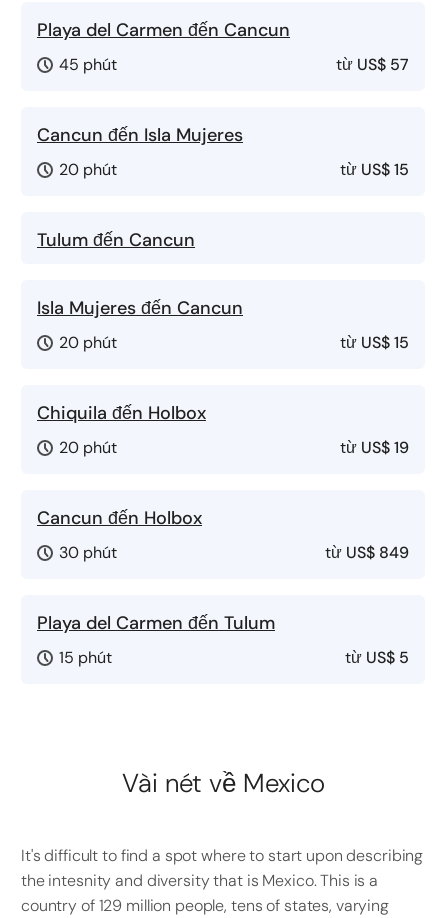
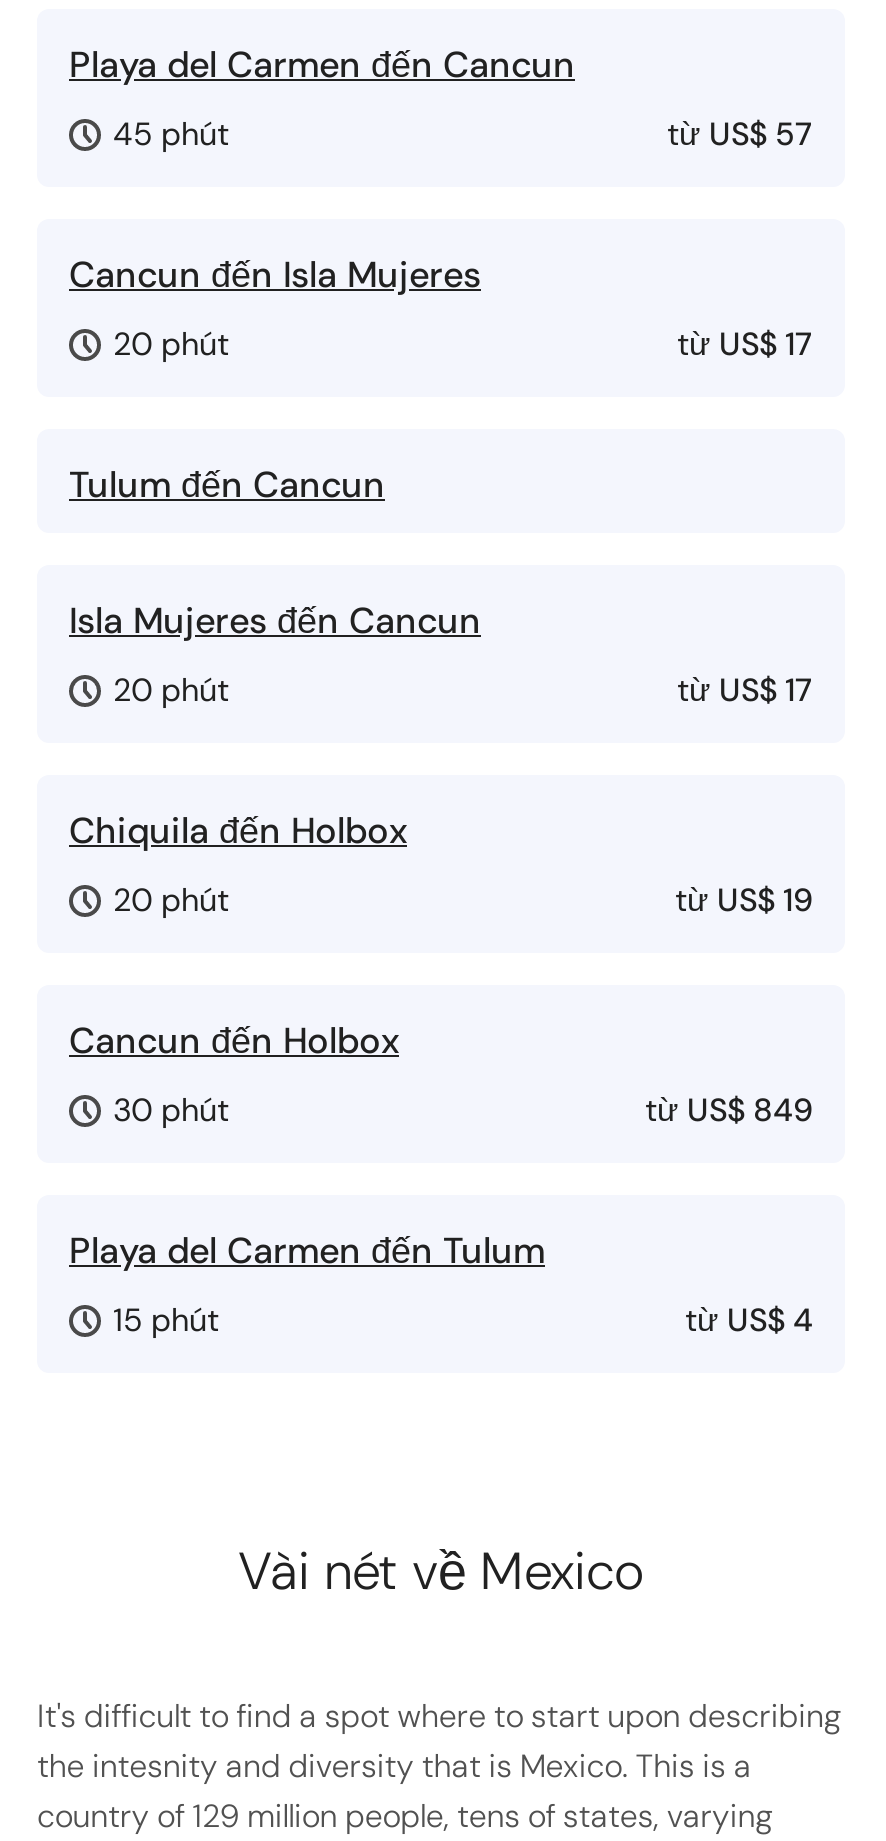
[340,159,409,180] từ US$ 15 -> [677,323,813,365] từ US$ 17
[340,332,409,353] từ US$ 15 -> [677,669,813,711] từ US$ 17
[345,647,409,668] từ US$ 5 -> [685,1299,813,1341] từ US$ 4

